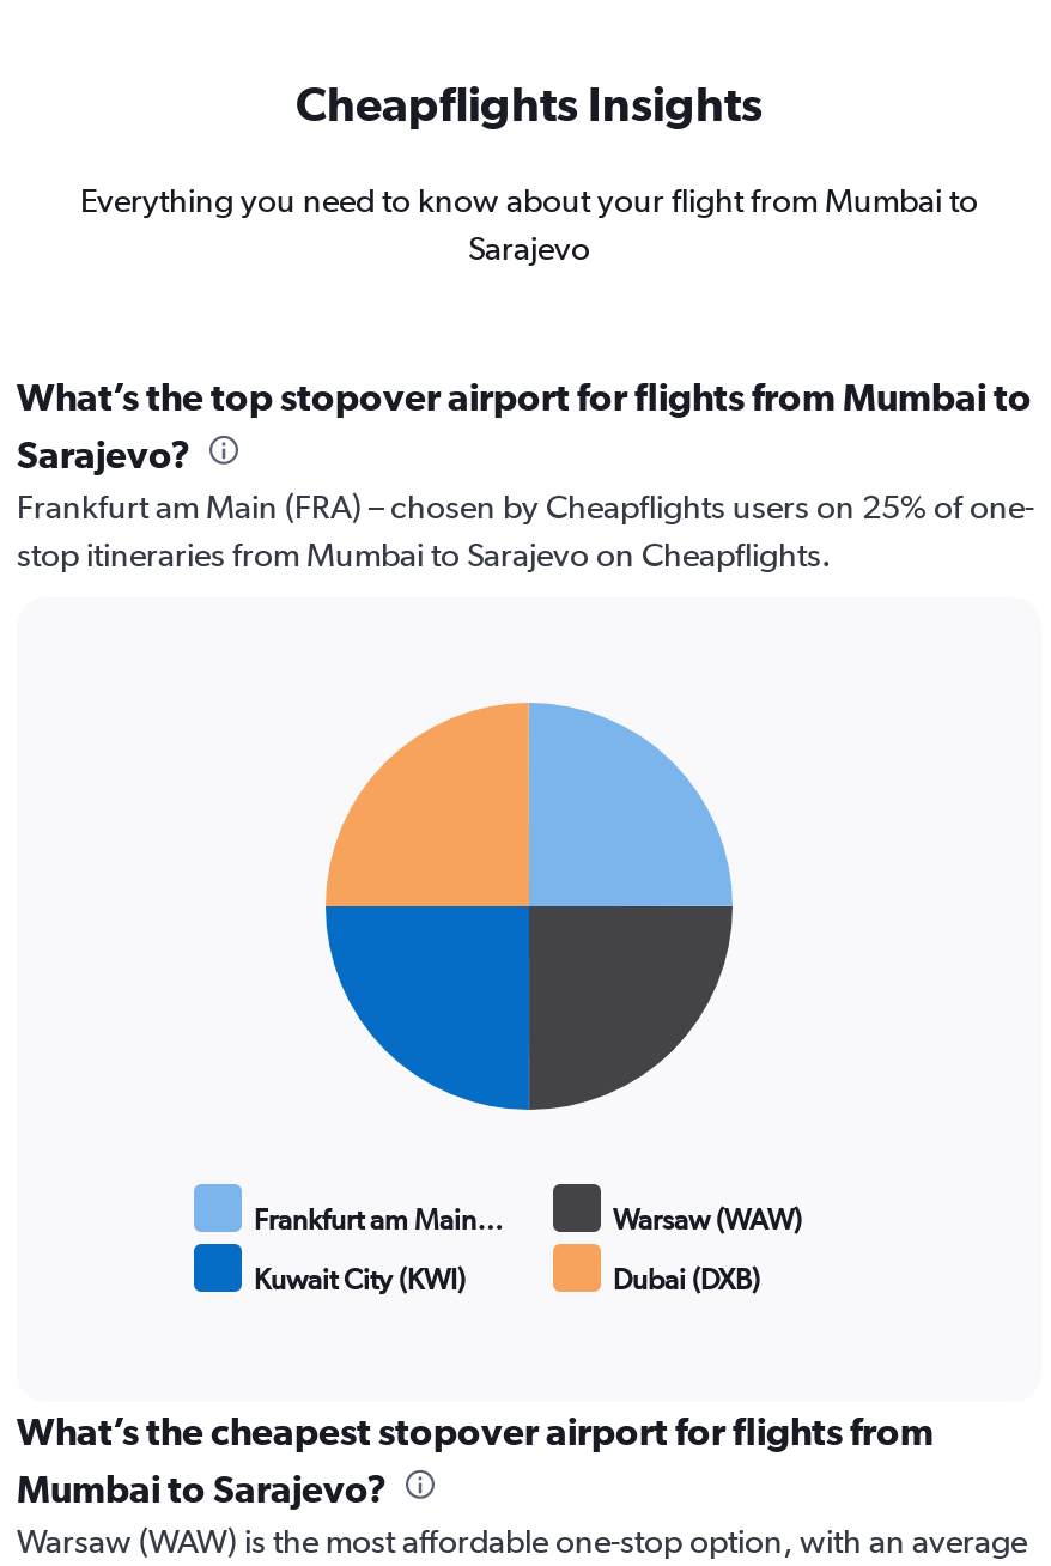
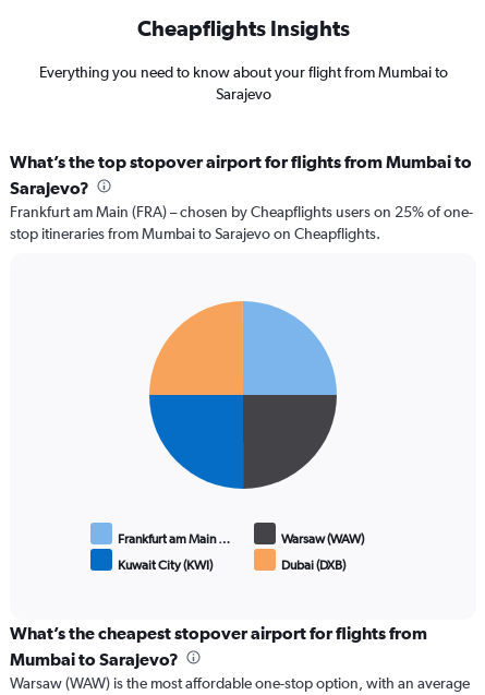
[254,1201,504,1236] Frankfurt am Main… -> [118,532,230,547] Frankfurt am Main …

